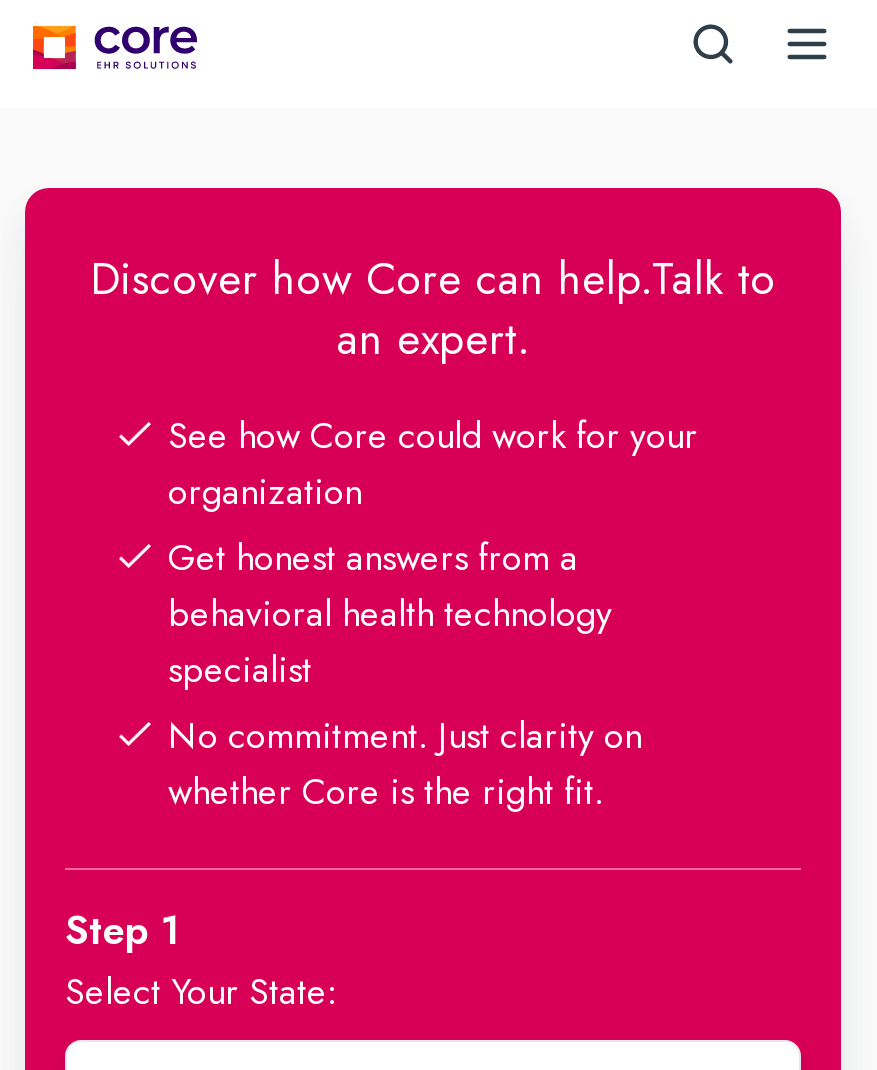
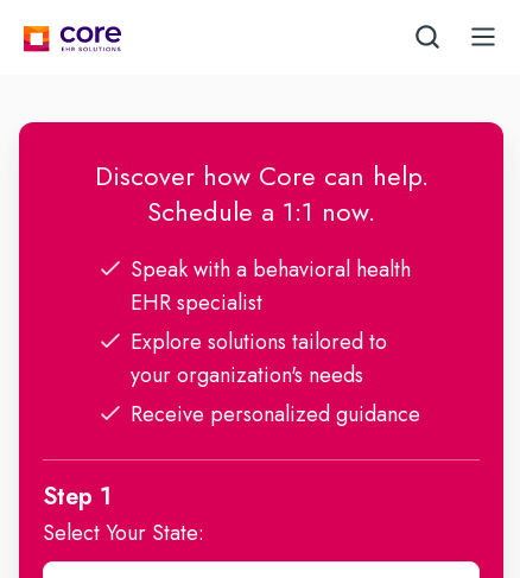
[90,246,776,370] Discover how Core can help.Talk to | an expert. -> [94,157,428,230] Discover how Core can help. | Schedule a 1:1 now.
[168,410,698,818] See how Core could work for your | organization | Get honest answers from a | behavioral health technology | specialist | No commitment. Just clarity on | whether Core is the right fit. -> [131,254,420,430] Speak with a behavioral health | EHR specialist | Explore solutions tailored to | your organization's needs | Receive personalized guidance

